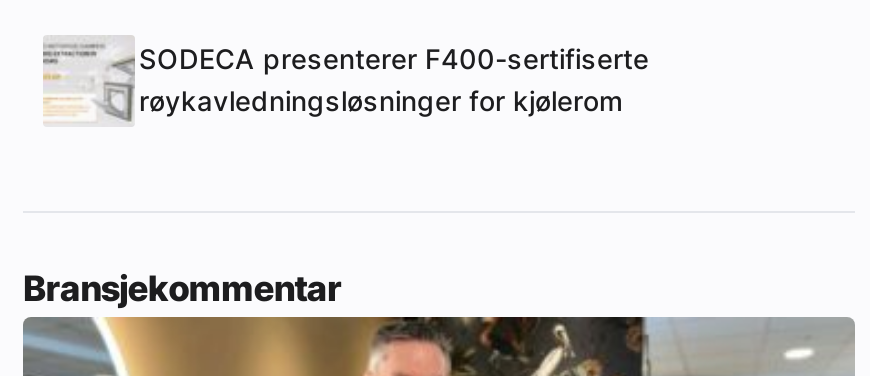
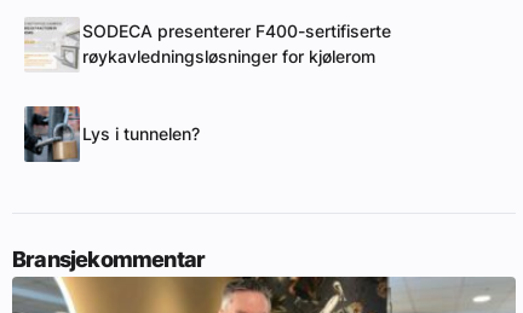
none -> [23,105,200,163] [image] | Lys i tunnelen?

